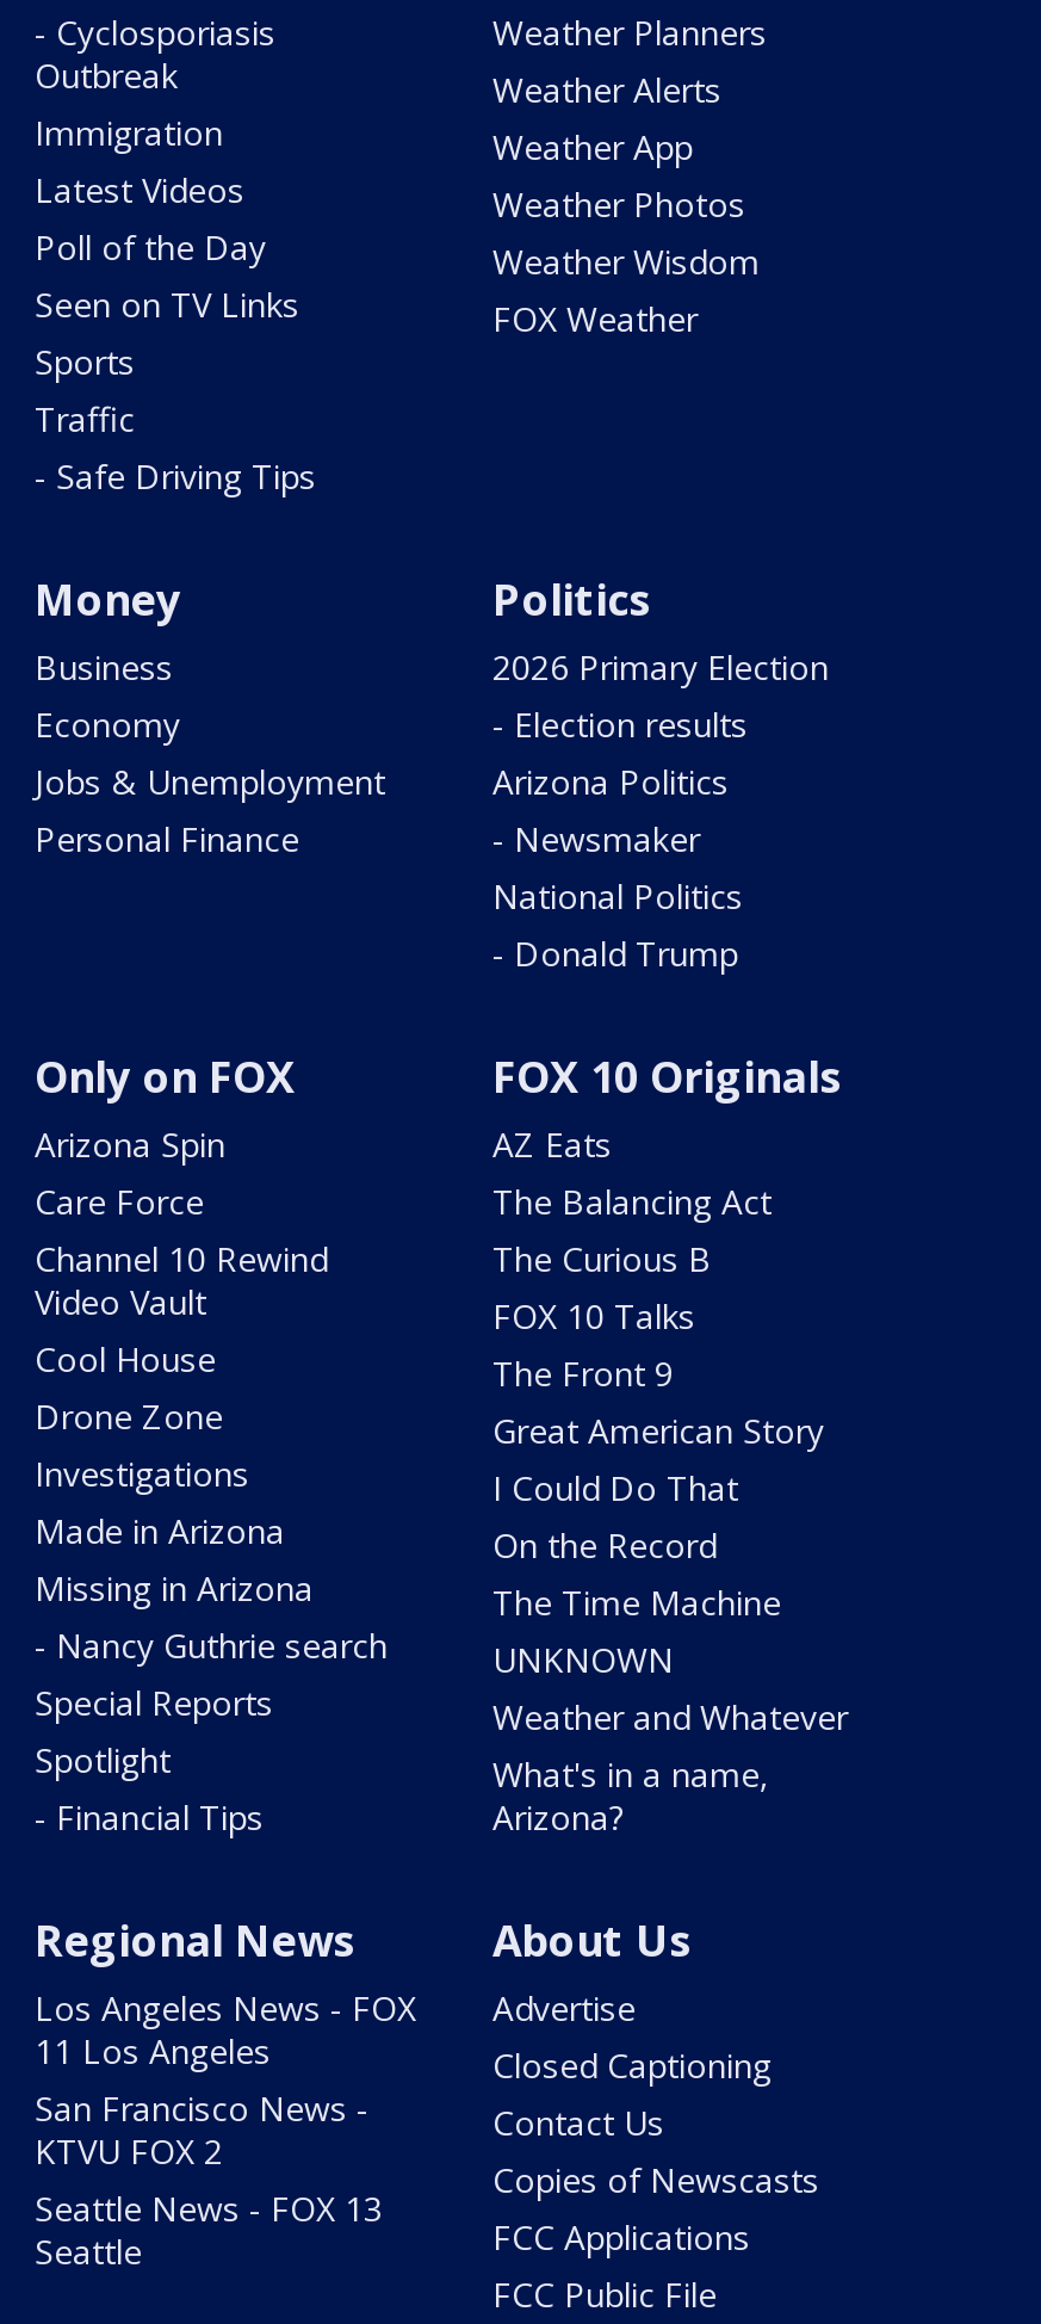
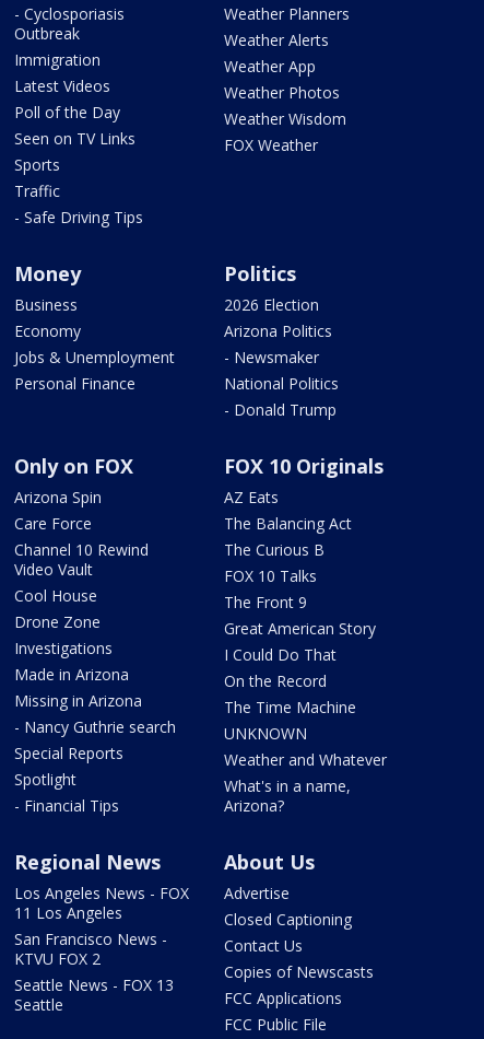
[492,643,829,745] 2026 Primary Election | - Election results -> [224,295,319,315] 2026 Election

